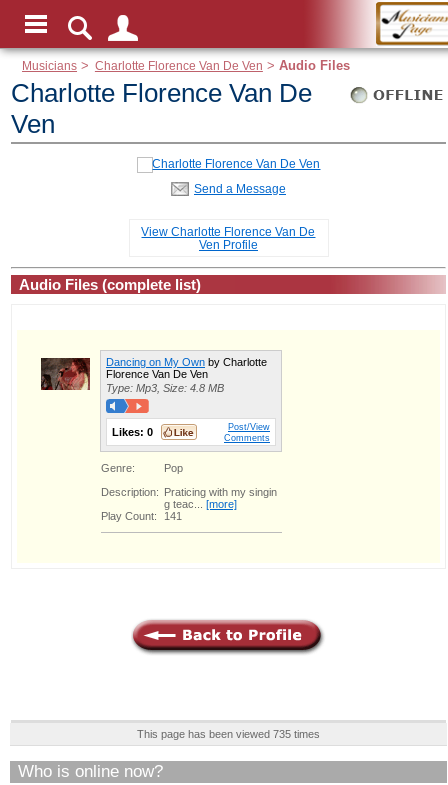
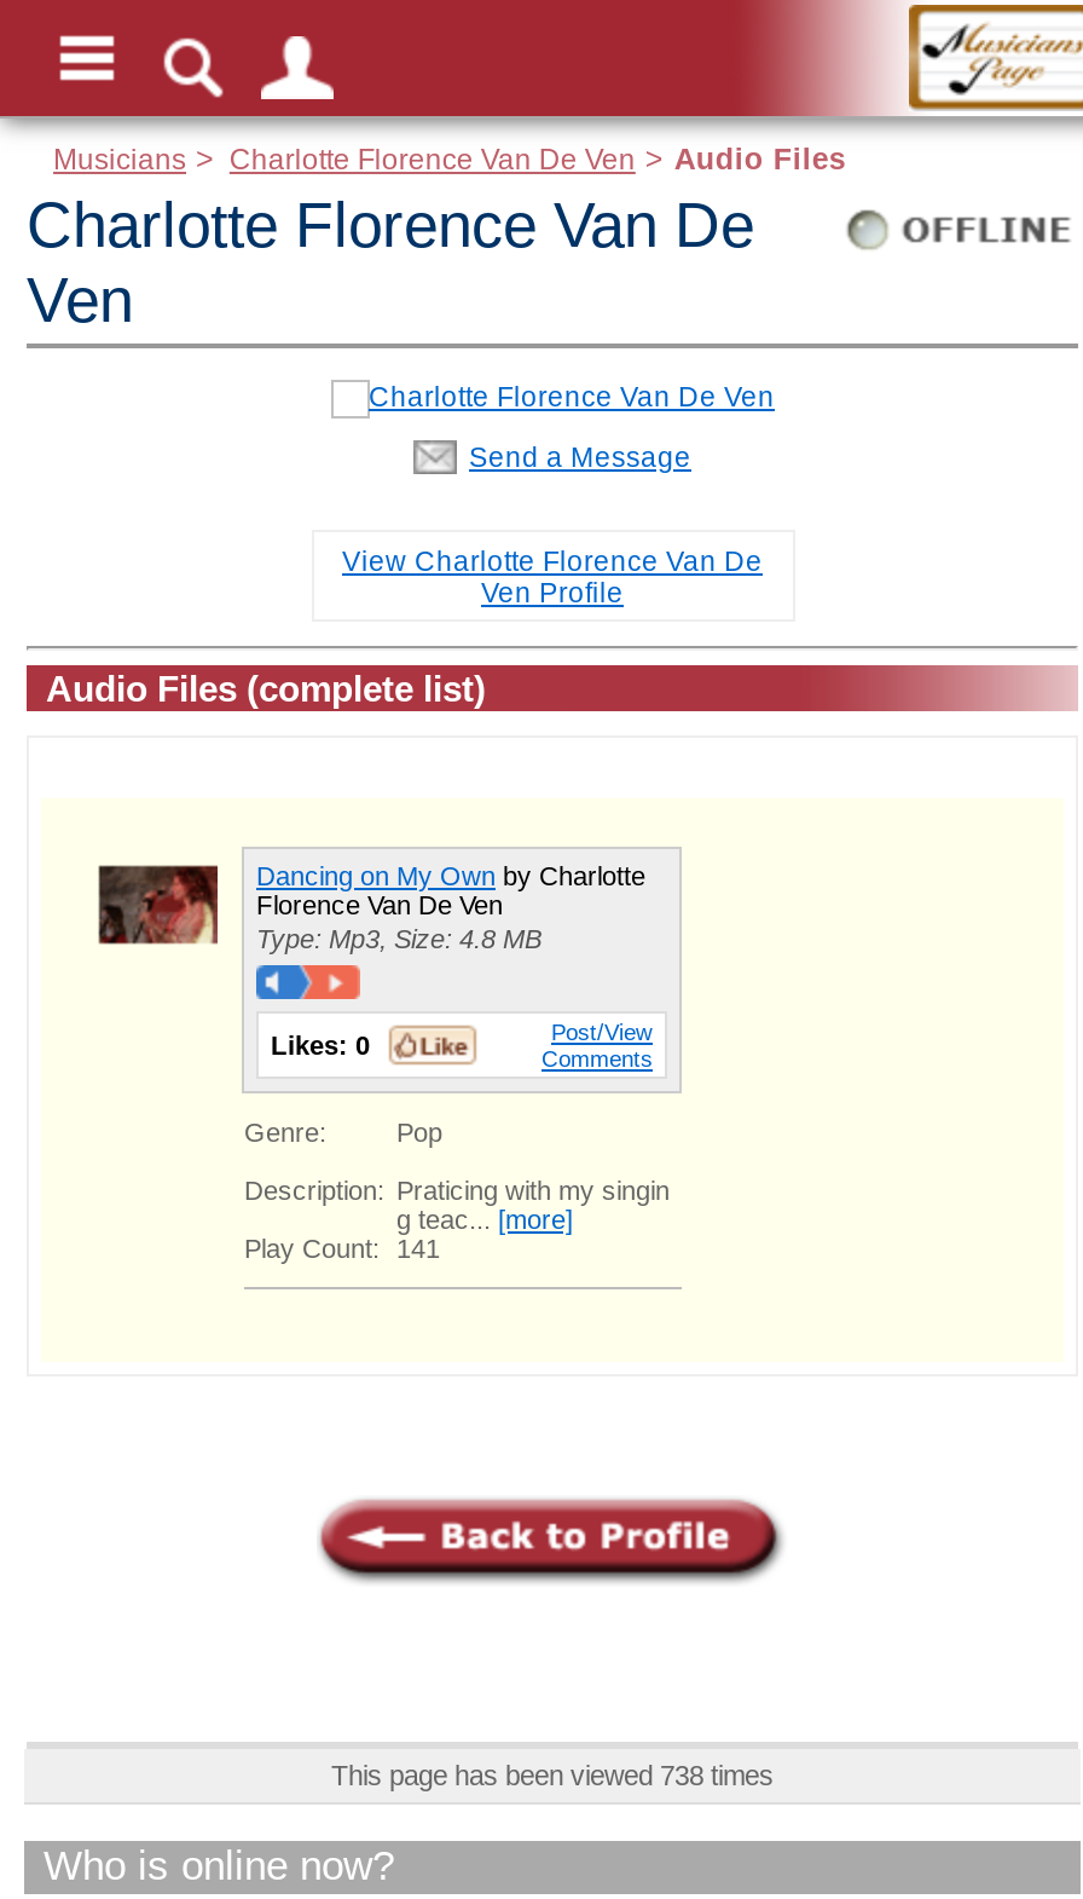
[137,728,320,740] This page has been viewed 735 times -> [331,1761,774,1790] This page has been viewed 738 times

